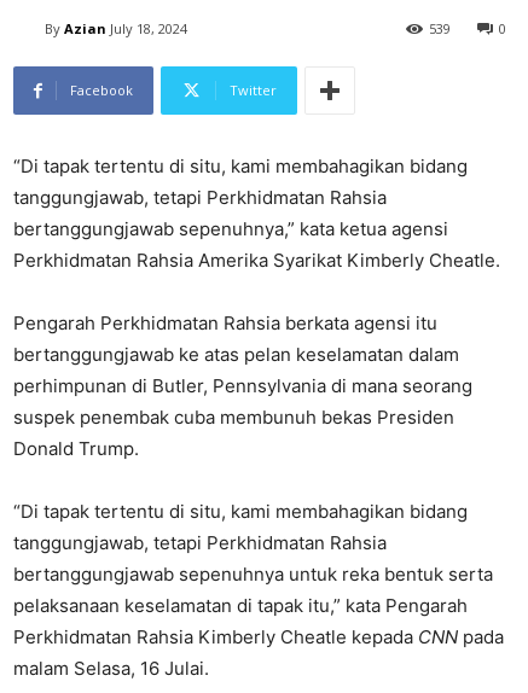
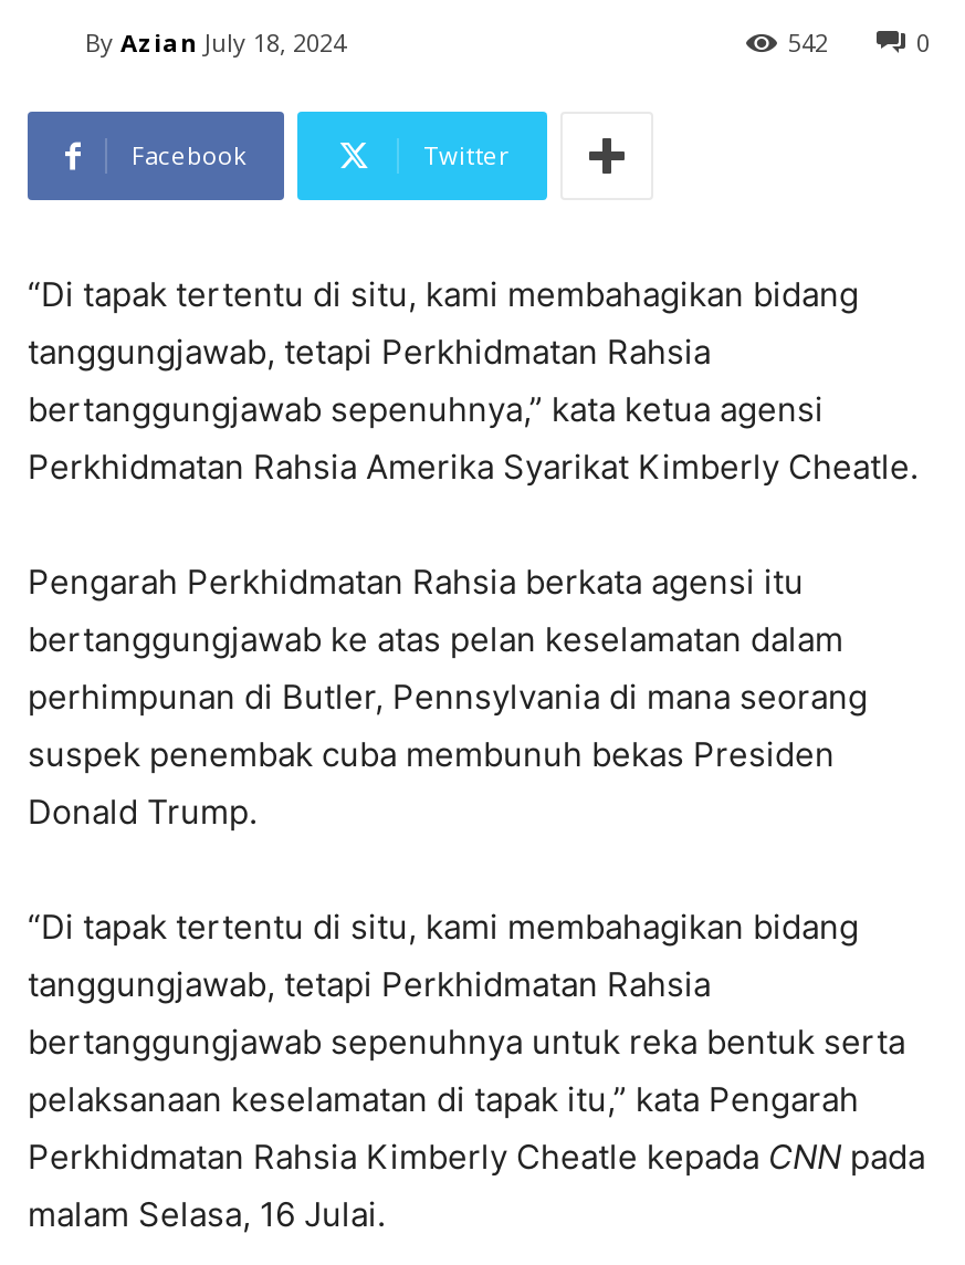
[429,19,451,38] 539 -> [788,26,828,59] 542

